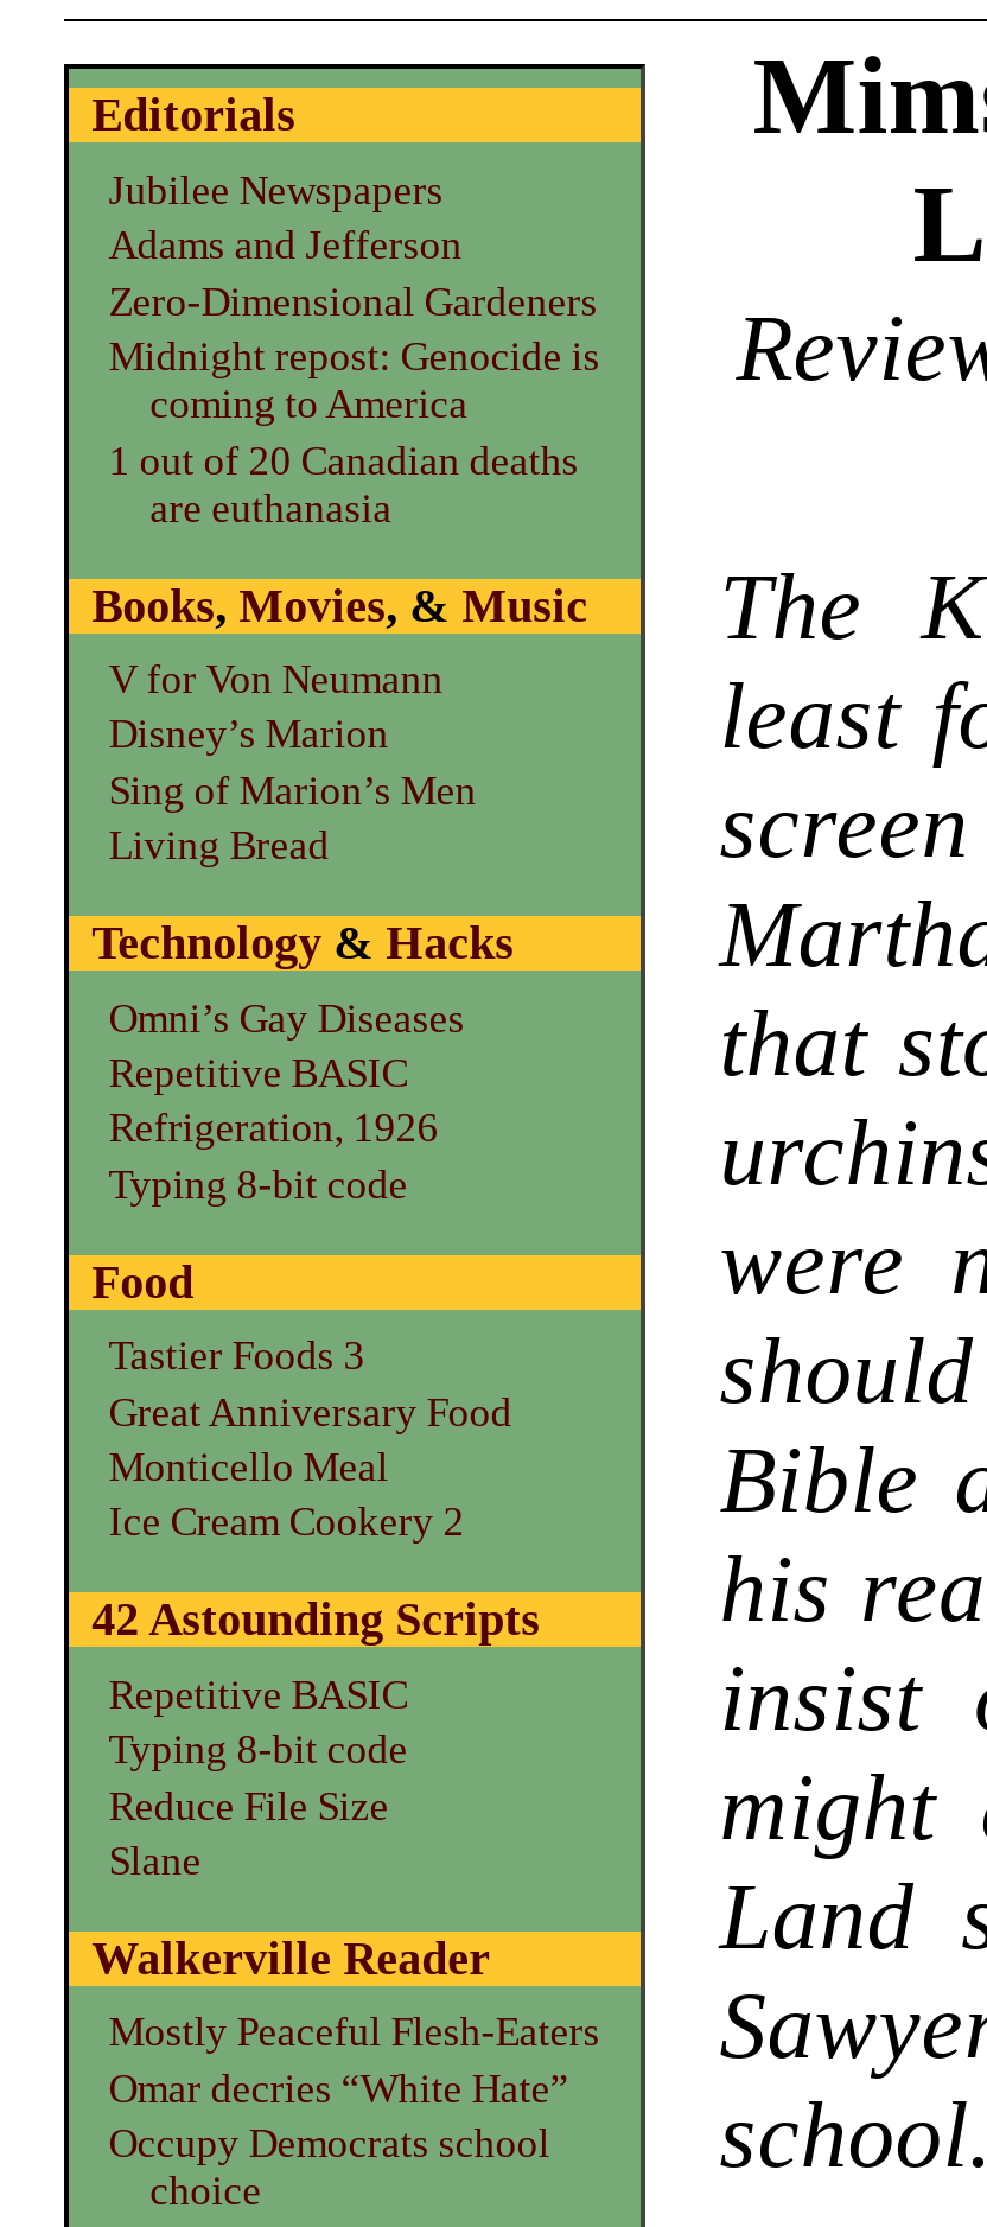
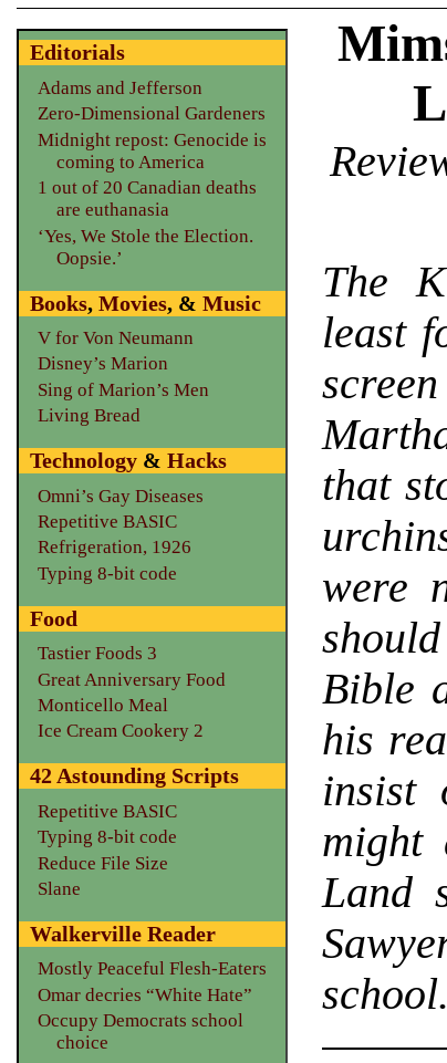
[109,168,443,213] Jubilee Newspapers -> none
moved [109,224,600,531] -> [37,77,266,220]: Adams and Jefferson | Zero-Dimensional Gardeners | Midnight repost: Genocide is | coming to America | 1 out of 20 Canadian deaths | are euthanasia
none -> [37,225,253,268] ‘Yes, We Stole the Election. | Oopsie.’

